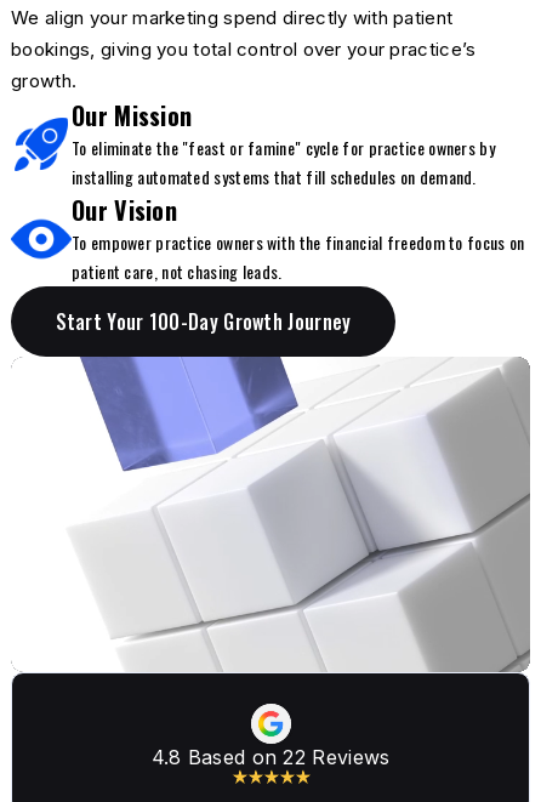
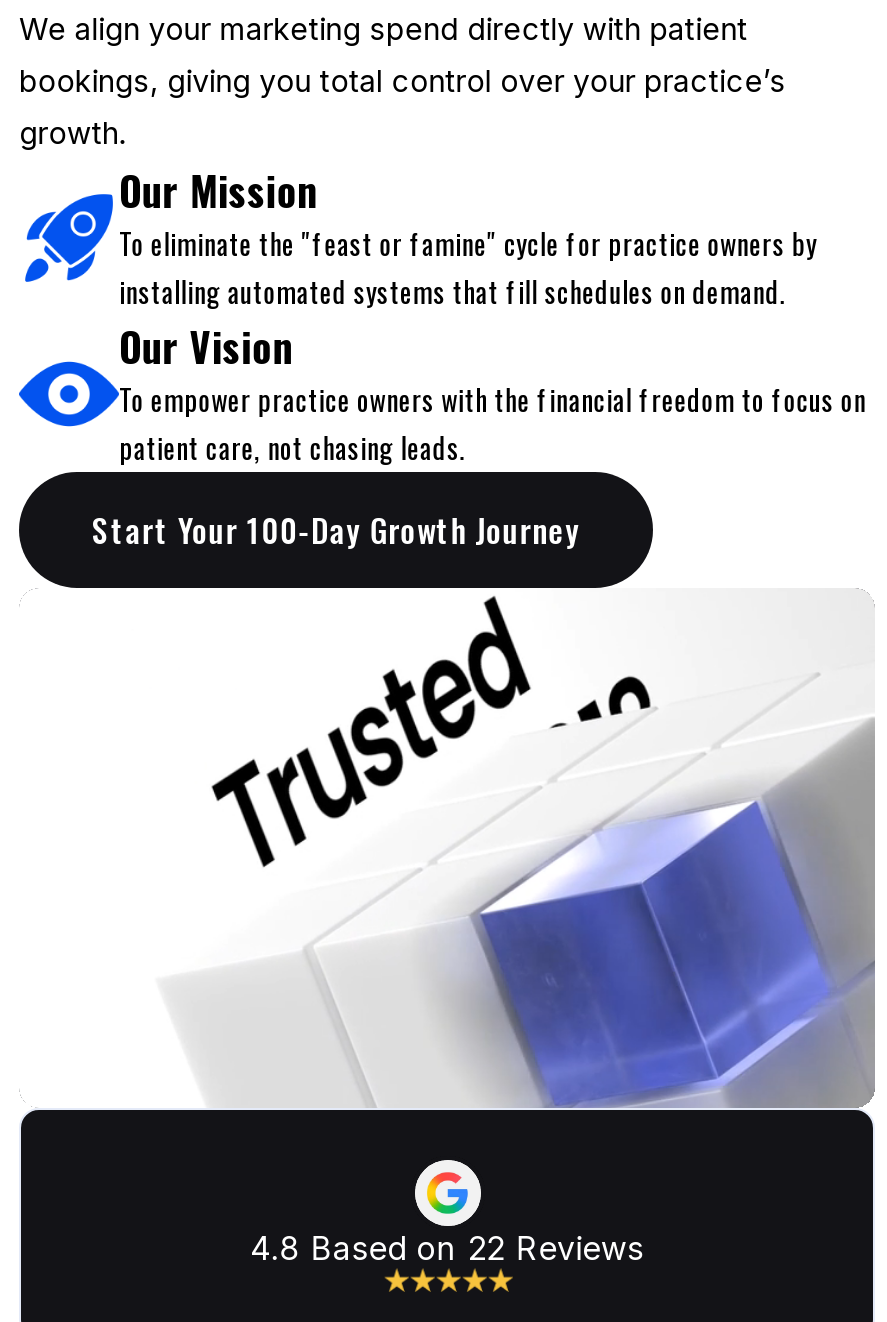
[85,357,530,672] [image] -> [145,592,873,1110] [image]

